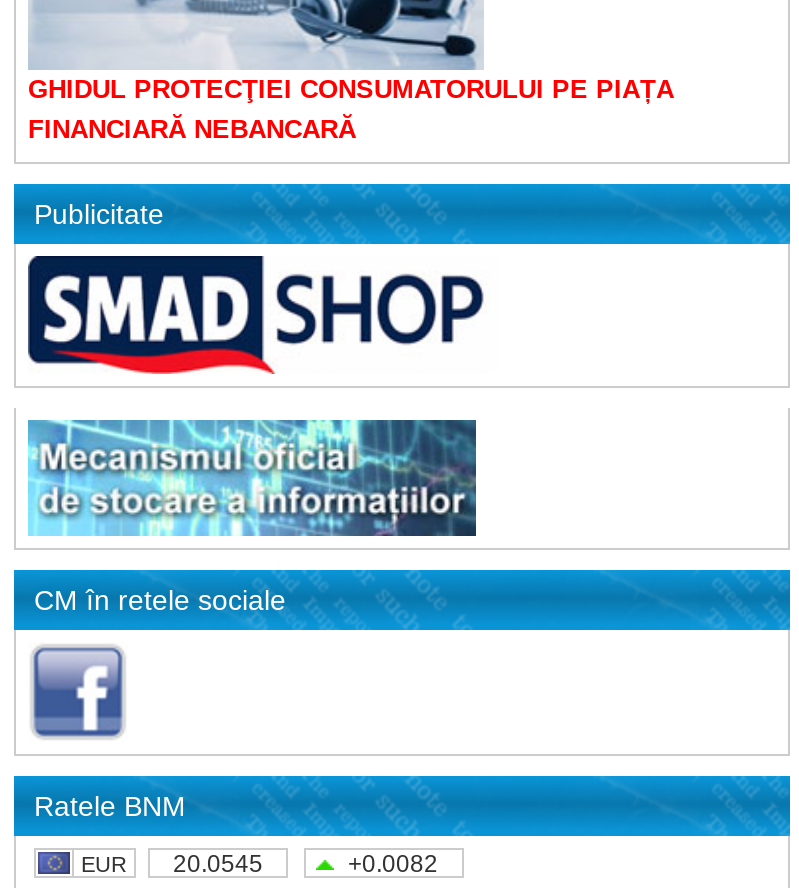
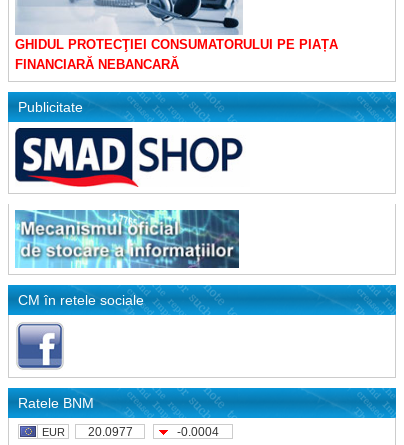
[81,850,263,878] EUR 20.0545 -> [41,425,132,439] EUR 20.0977
[348,850,438,878] +0.0082 -> [176,425,218,439] -0.0004

